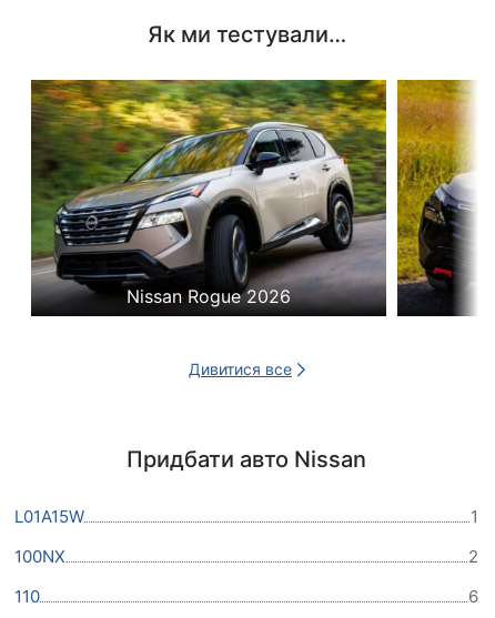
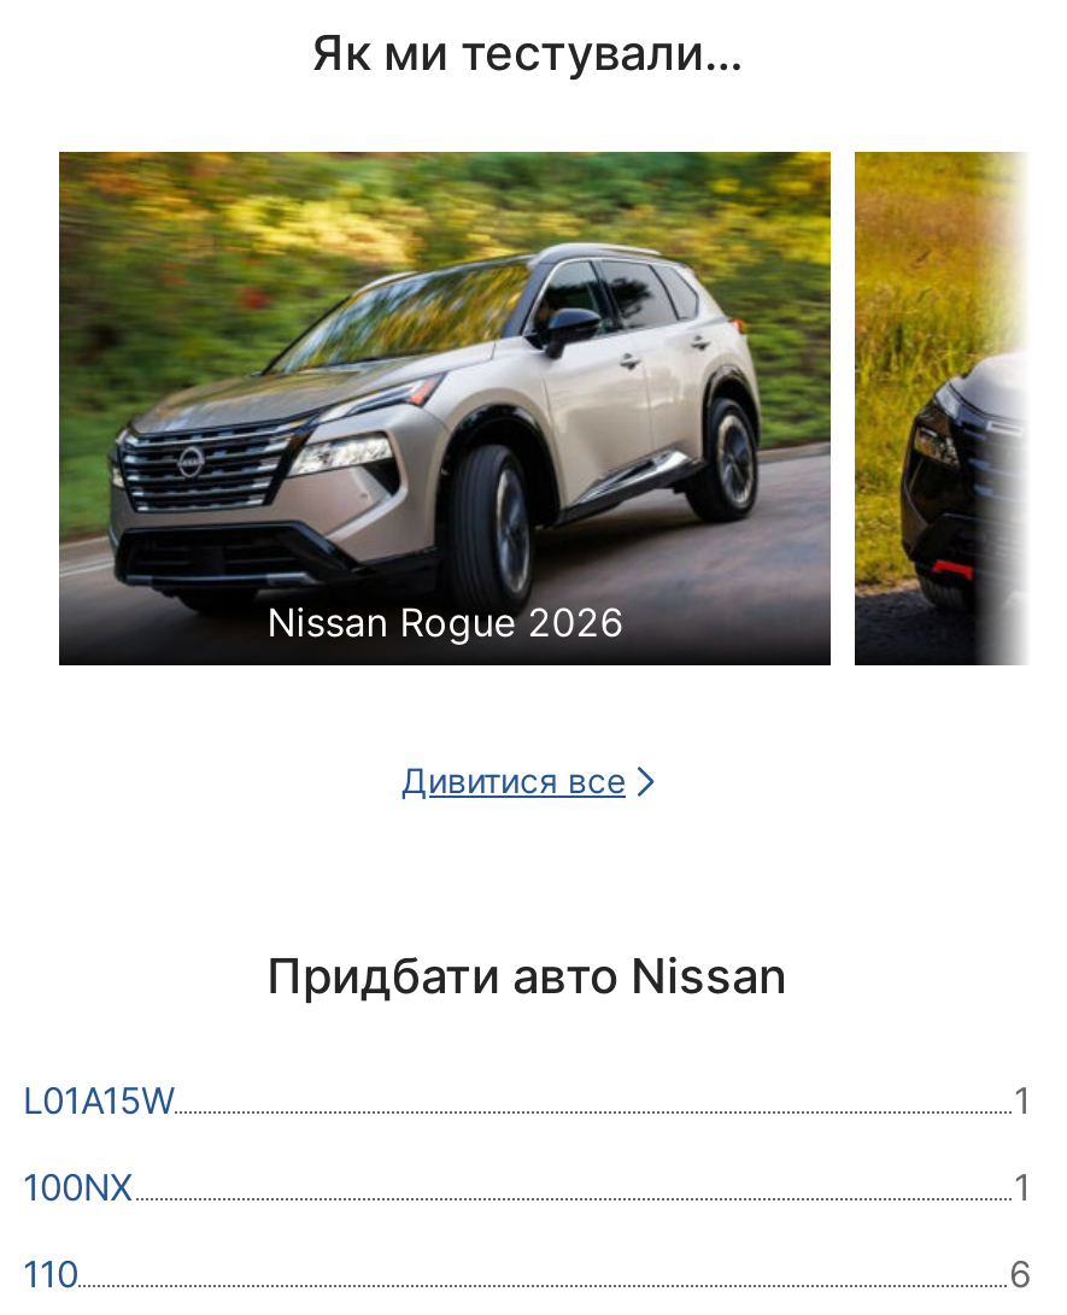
[468,546,478,567] 2 -> [1014,1165,1031,1211] 1

